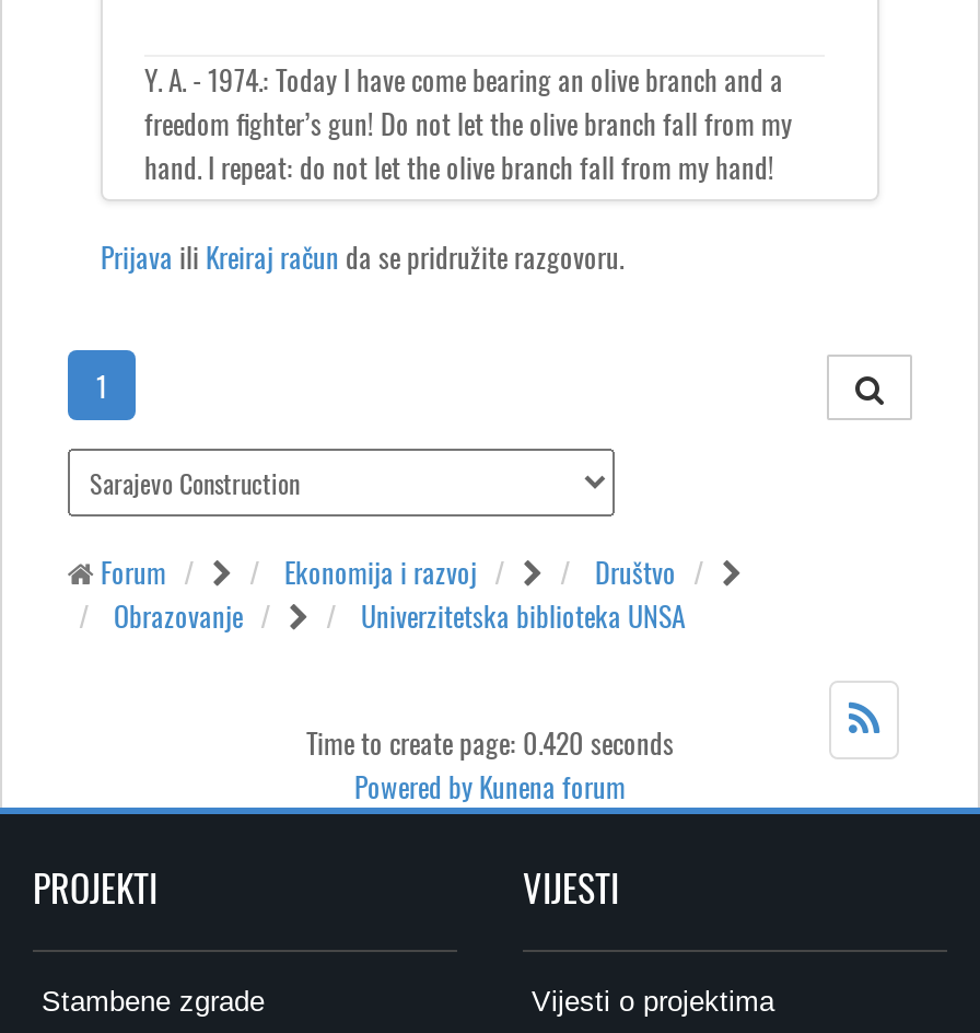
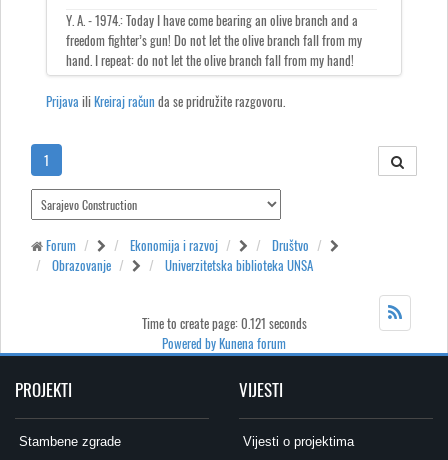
[306,719,674,763] Time to create page: 0.420 seconds -> [141,313,306,333] Time to create page: 0.121 seconds

